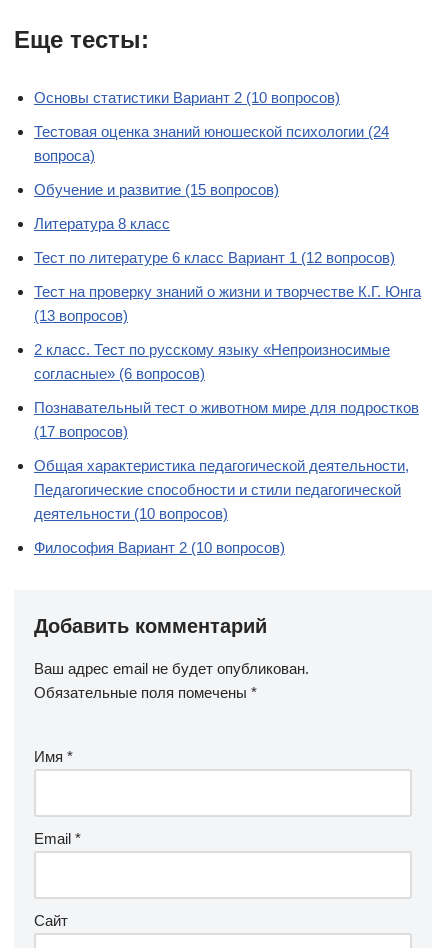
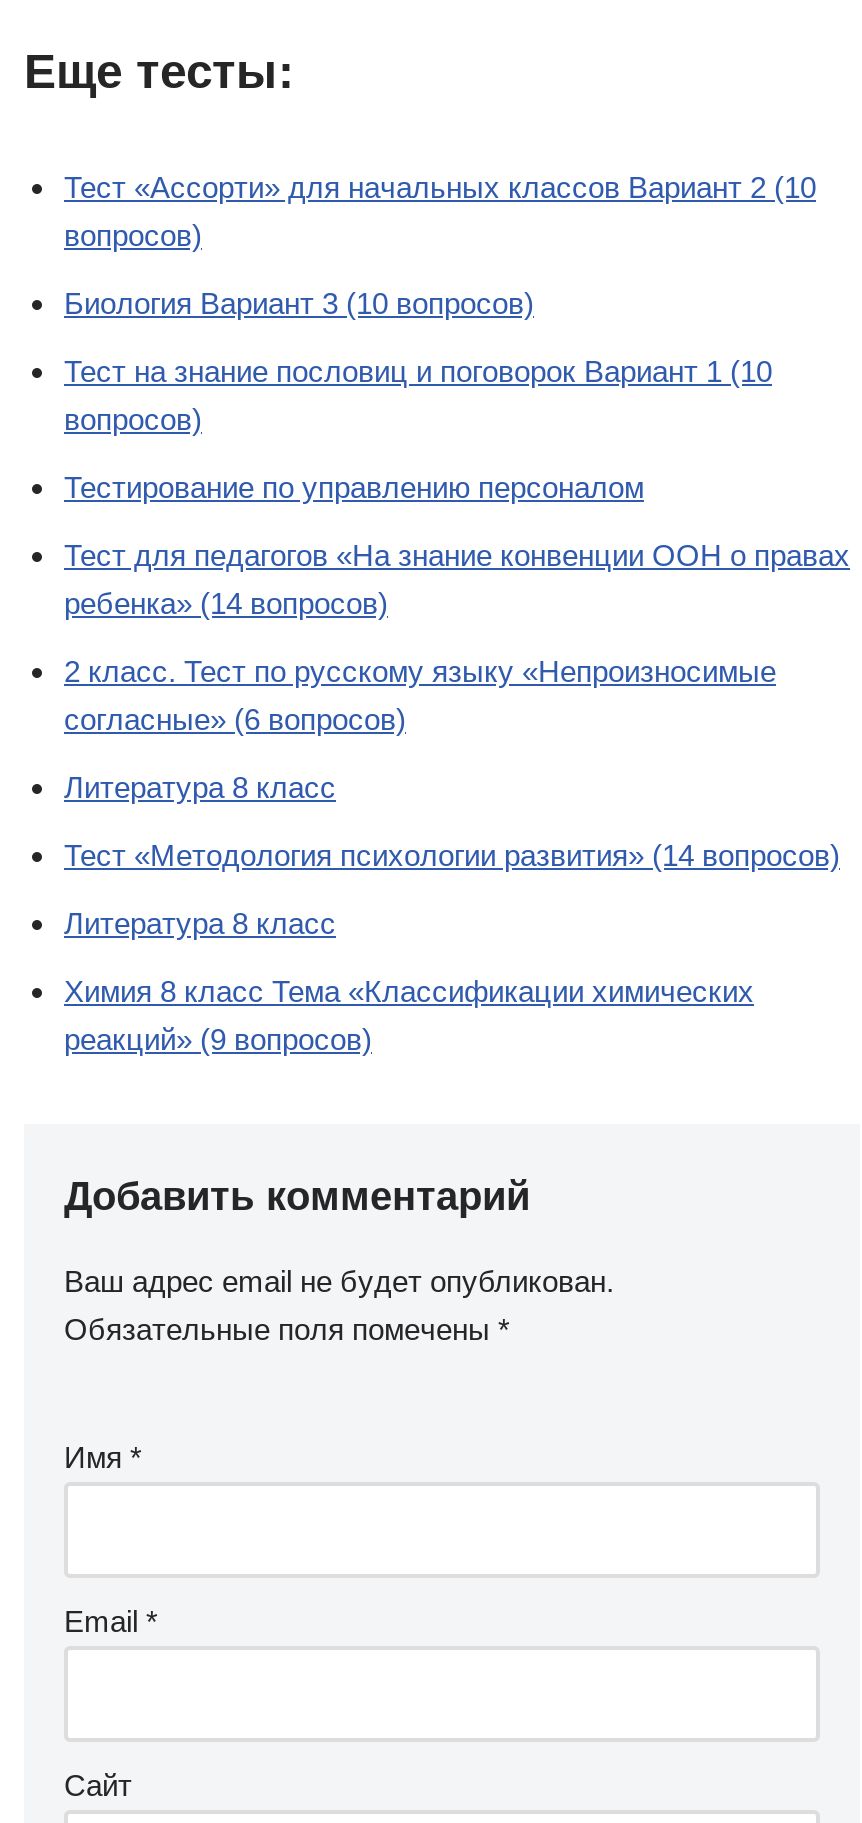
[34,89,421,324] Основы статистики Вариант 2 (10 вопросов) | Тестовая оценка знаний юношеской психологии (24 | вопроса) | Обучение и развитие (15 вопросов) | Литература 8 класс | Тест по литературе 6 класс Вариант 1 (12 вопросов) | Тест на проверку знаний о жизни и творчестве К.Г. Юнга | (13 вопросов) -> [64,170,850,620] Тест «Ассорти» для начальных классов Вариант 2 (10 | вопросов) | Биология Вариант 3 (10 вопросов) | Тест на знание пословиц и поговорок Вариант 1 (10 | вопросов) | Тестирование по управлению персоналом | Тест для педагогов «На знание конвенции ООН о правах | ребенка» (14 вопросов)
[34,399,419,556] Познавательный тест о животном мире для подростков | (17 вопросов) | Общая характеристика педагогической деятельности, | Педагогические способности и стили педагогической | деятельности (10 вопросов) | Философия Вариант 2 (10 вопросов) -> [64,770,840,1056] Литература 8 класс | Тест «Методология психологии развития» (14 вопросов) | Литература 8 класс | Химия 8 класс Тема «Классификации химических | реакций» (9 вопросов)

